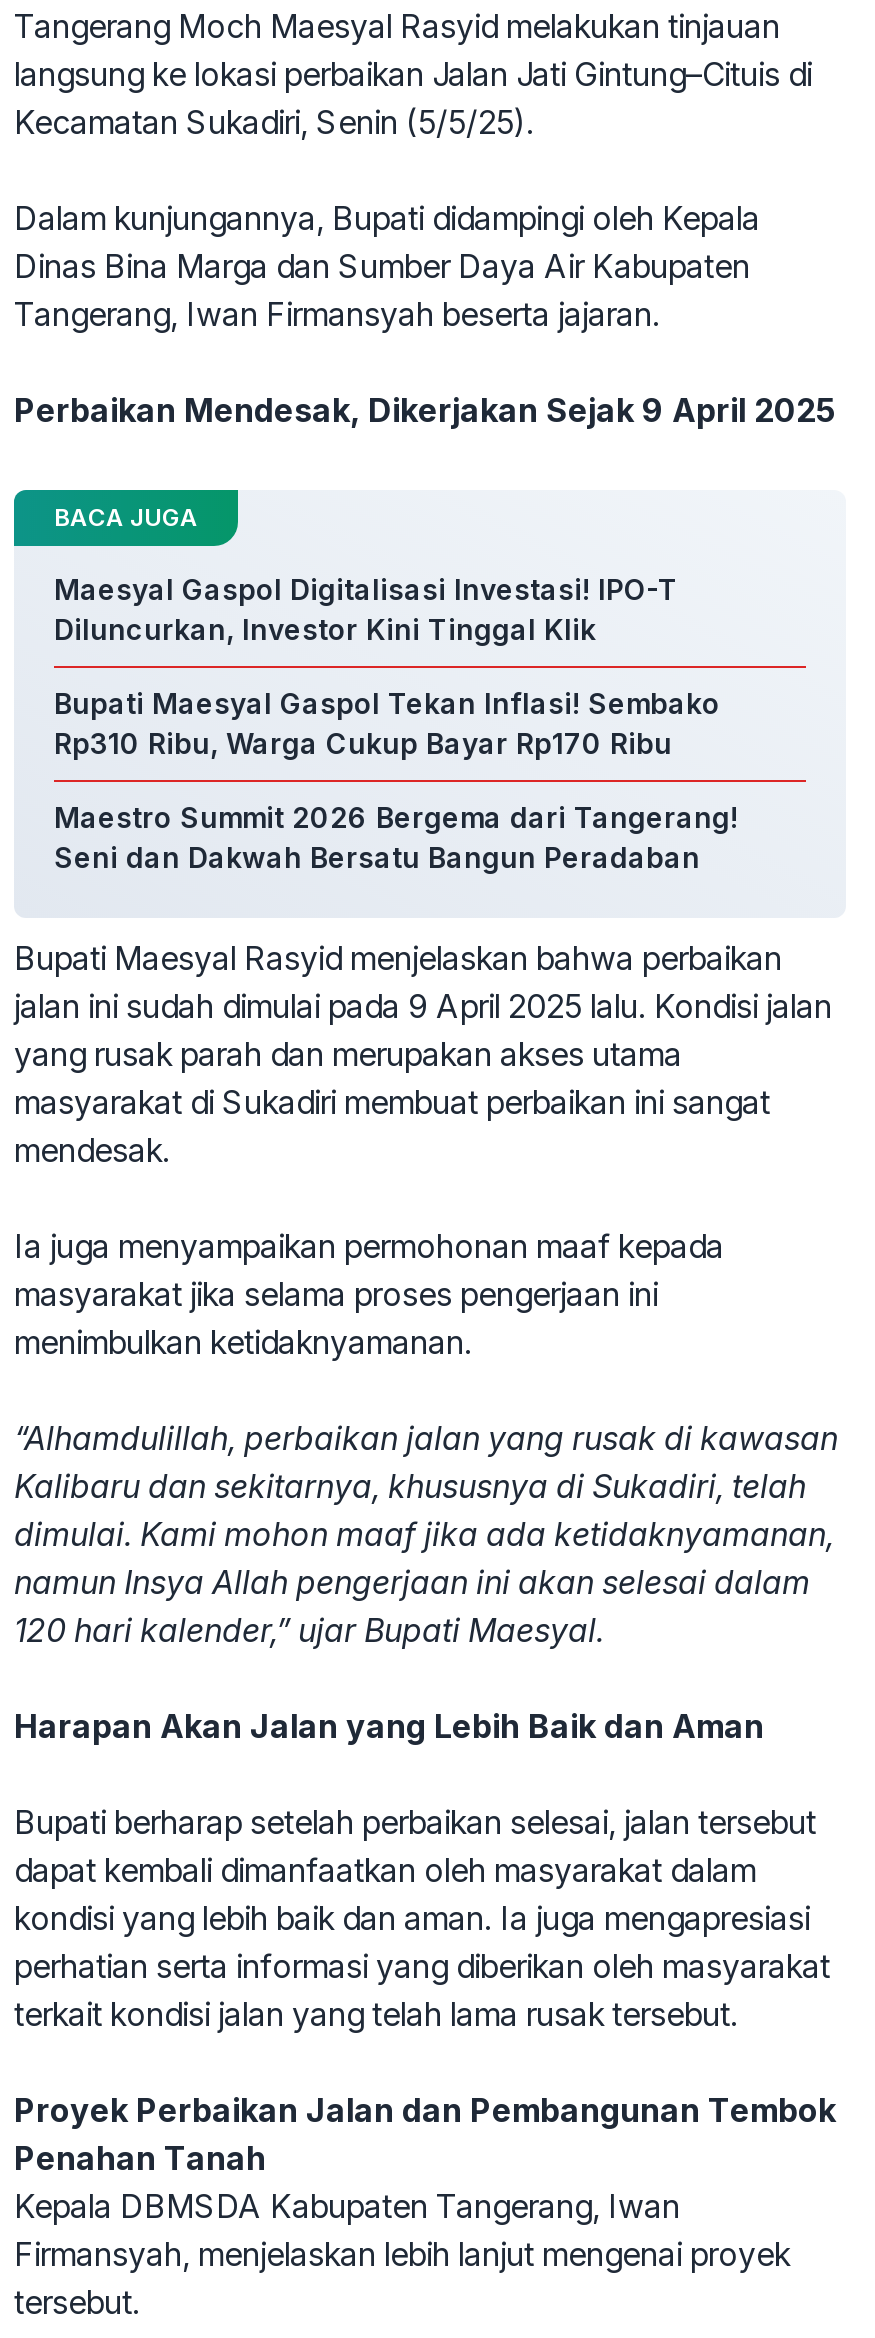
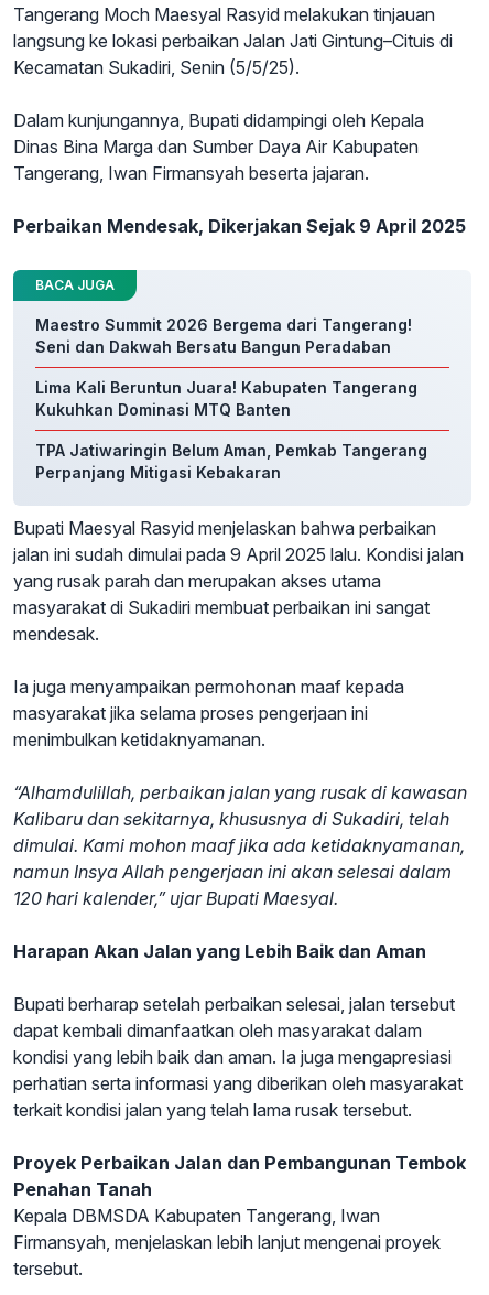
[54,572,720,760] Maesyal Gaspol Digitalisasi Investasi! IPO-T | Diluncurkan, Investor Kini Tinggal Klik | Bupati Maesyal Gaspol Tekan Inflasi! Sembako | Rp310 Ribu, Warga Cukup Bayar Rp170 Ribu -> none
moved [54,800,738,874] -> [35,315,412,356]: Maestro Summit 2026 Bergema dari Tangerang! | Seni dan Dakwah Bersatu Bangun Peradaban
none -> [35,378,427,482] Lima Kali Beruntun Juara! Kabupaten Tangerang | Kukuhkan Dominasi MTQ Banten | TPA Jatiwaringin Belum Aman, Pemkab Tangerang | Perpanjang Mitigasi Kebakaran

